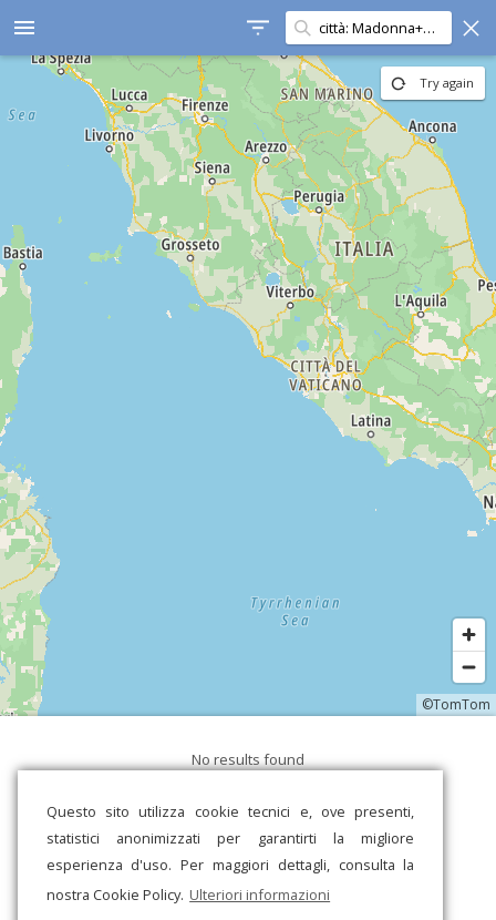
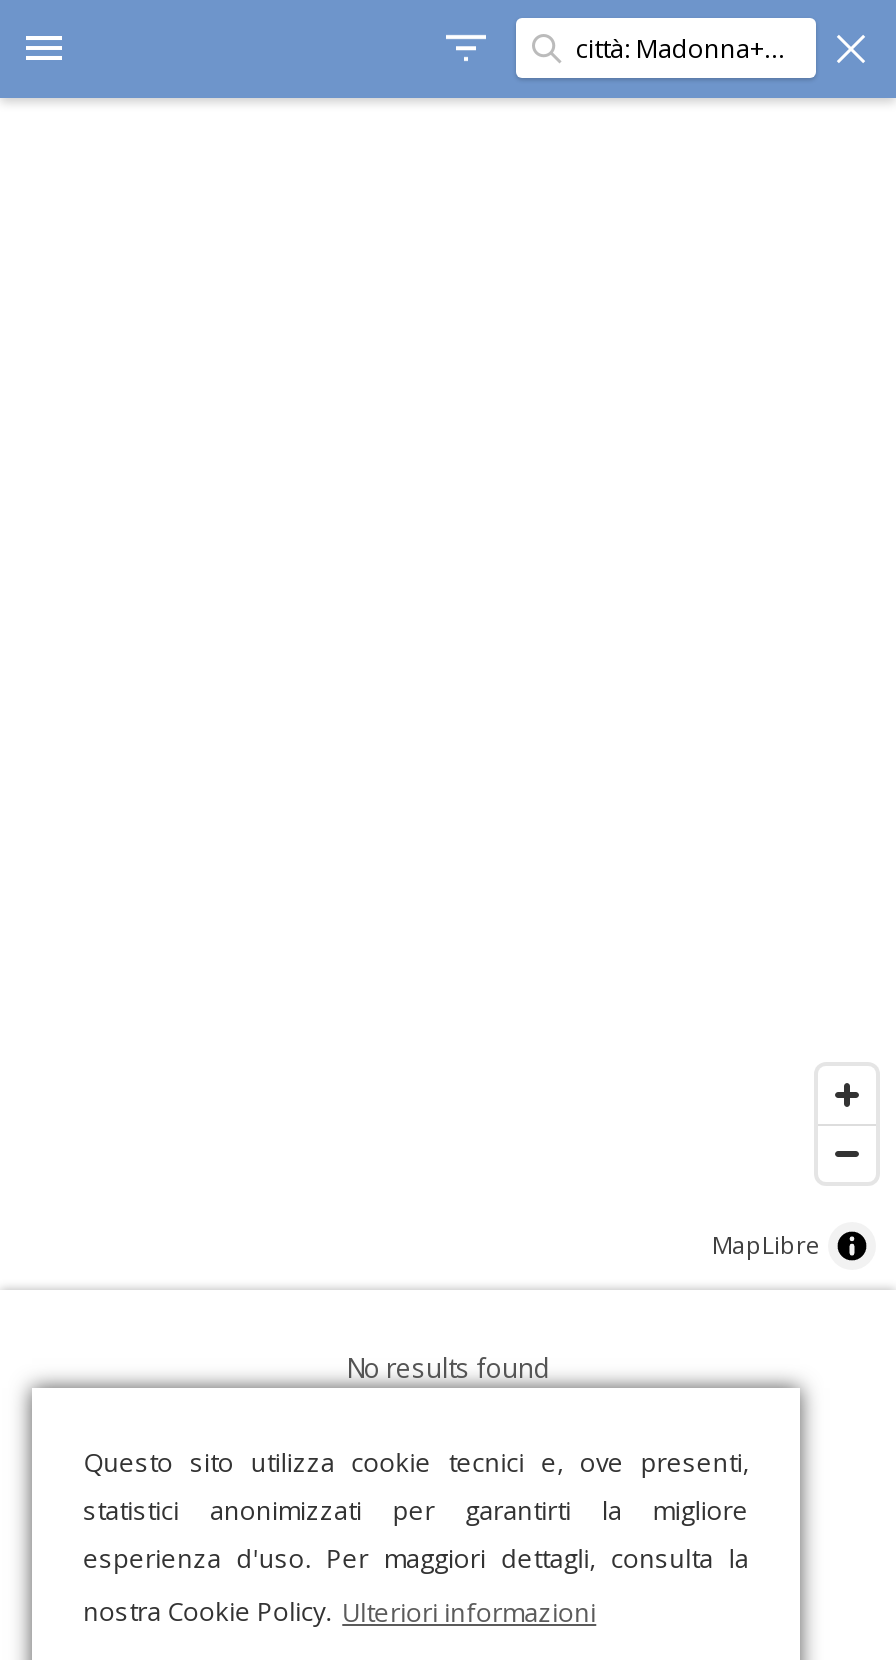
[3,54,493,717] [image] | Try again -> none
[422,695,490,714] ©TomTom -> [712,1228,820,1262] MapLibre

